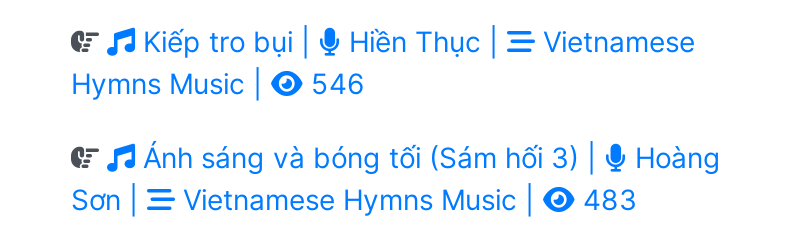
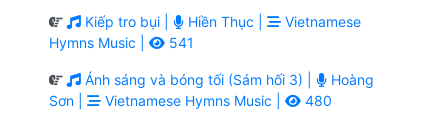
[303,65,365,99] 546 -> [165,34,194,51] 541
[575,181,637,215] 483 -> [301,92,332,109] 480

